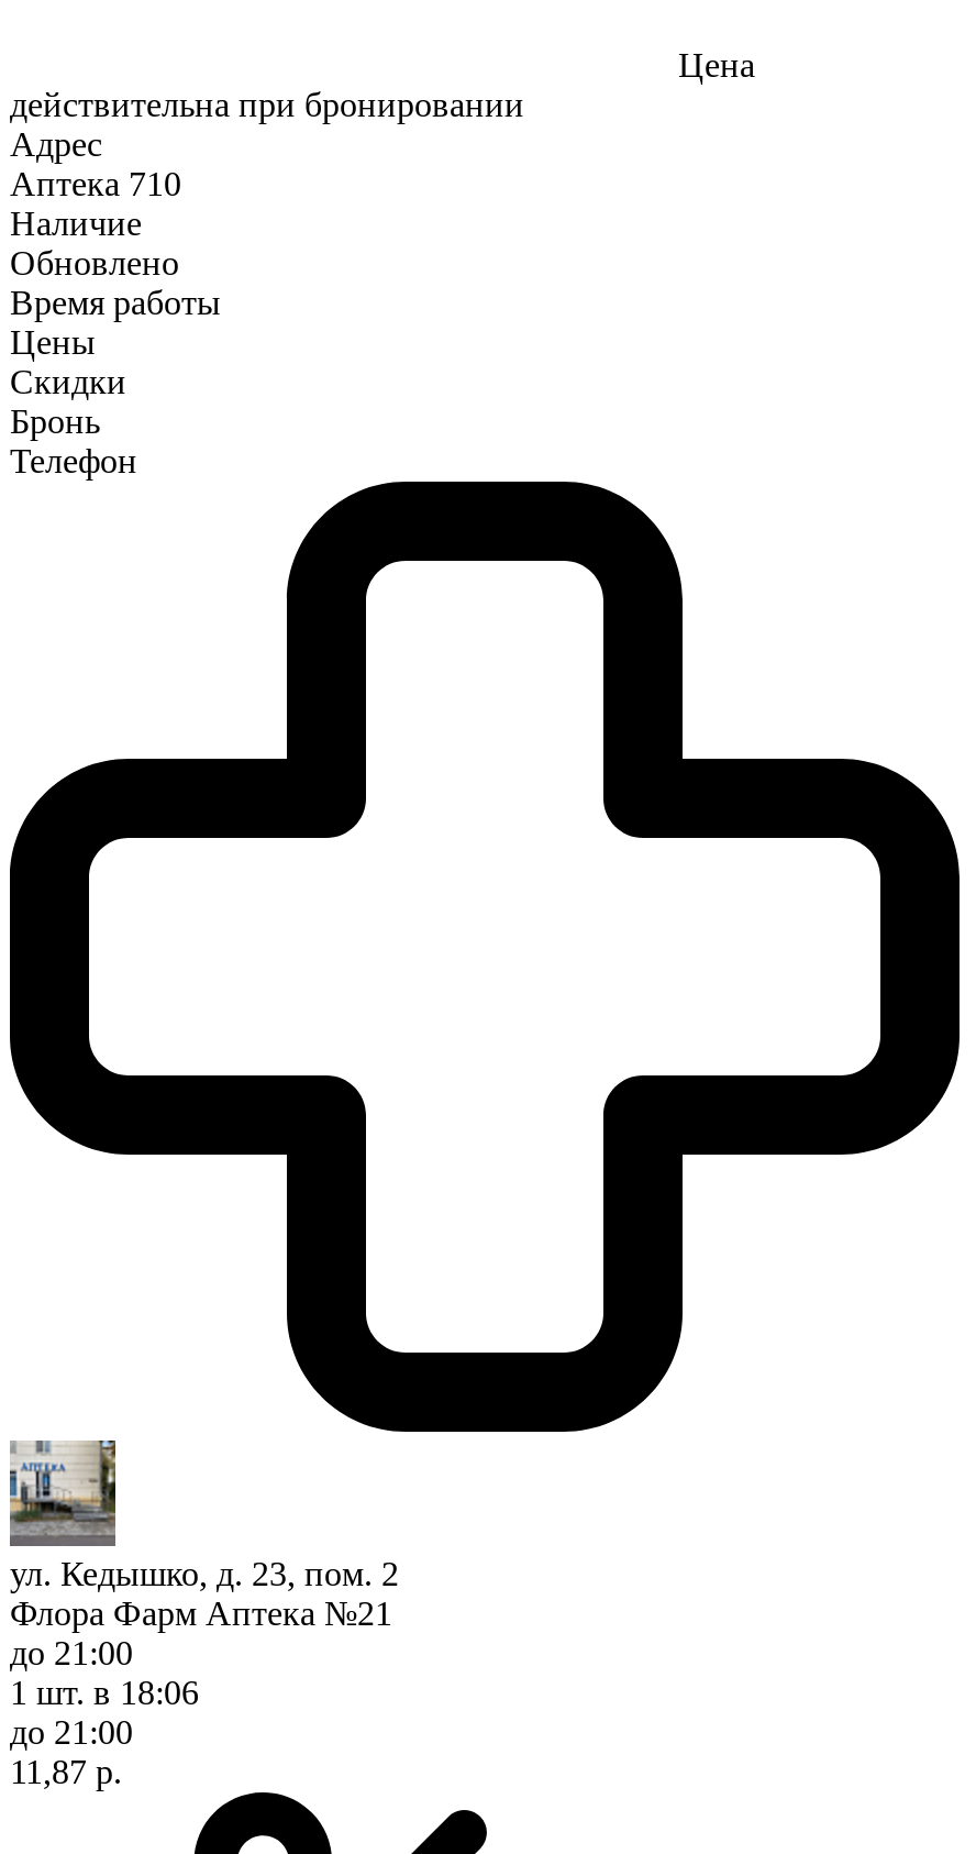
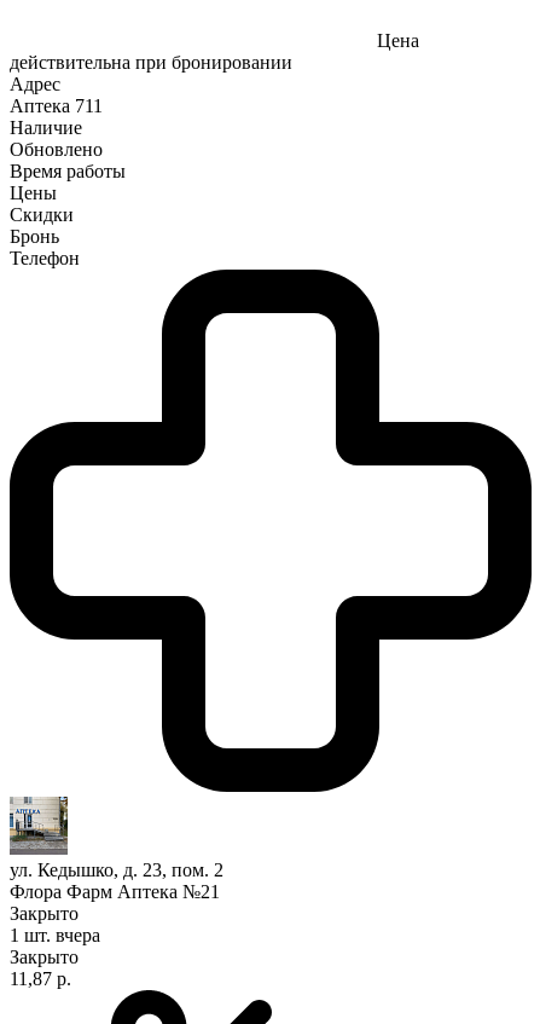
[10,165,181,202] Аптека 710 -> [10,95,103,116] Аптека 711
[10,1634,199,1750] до 21:00 | 1 шт. в 18:06 | до 21:00 -> [10,903,100,967] Закрыто | 1 шт. вчера | Закрыто

